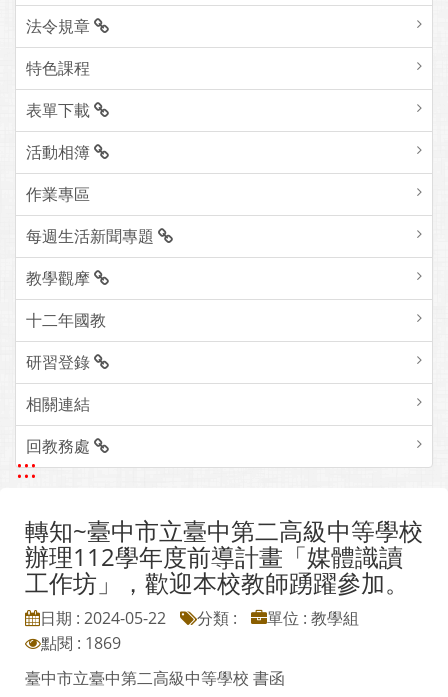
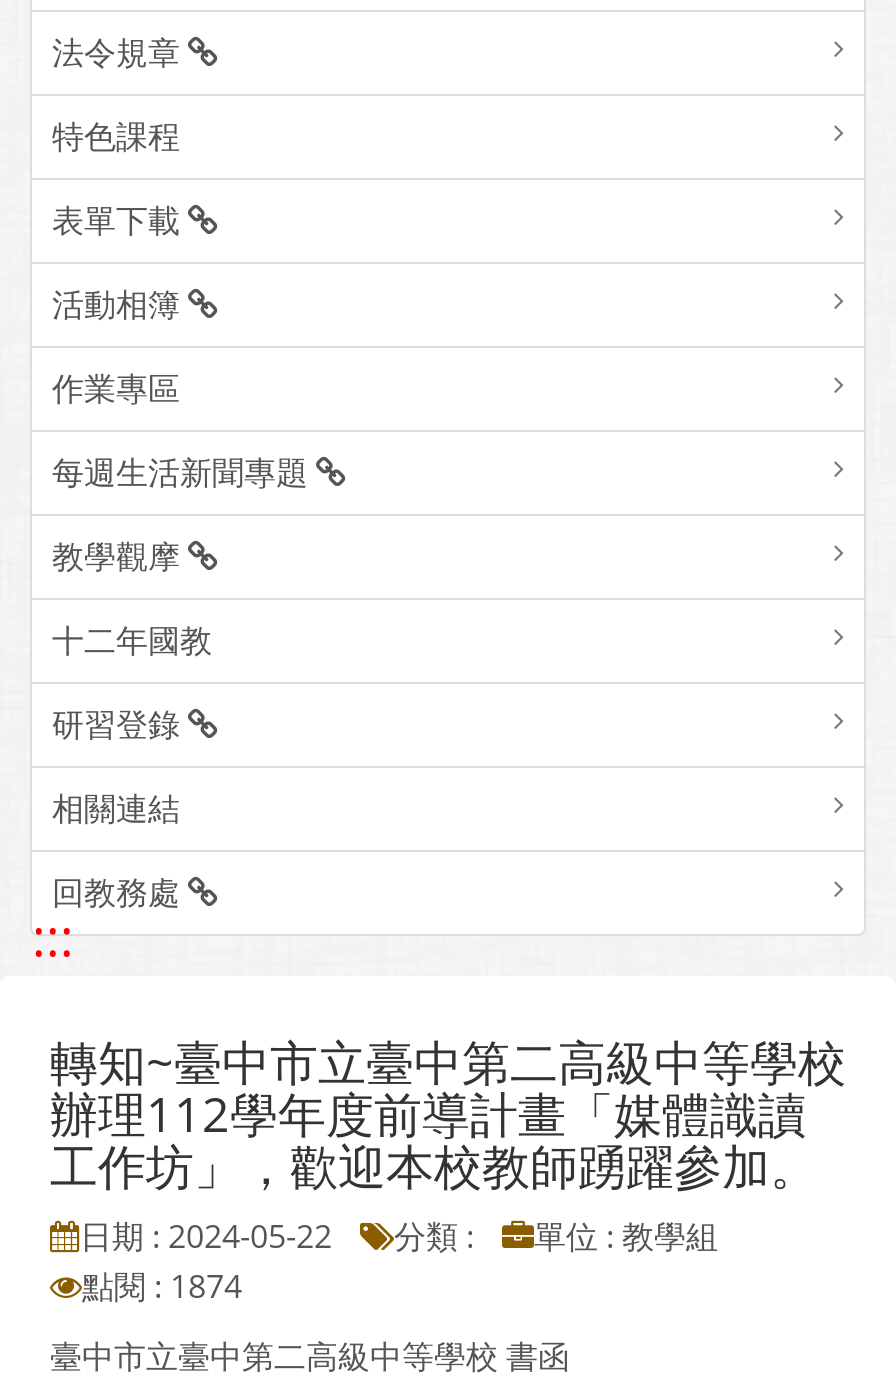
[41,632,121,654] 點閱 : 1869 -> [82,1263,242,1307] 點閱 : 1874

